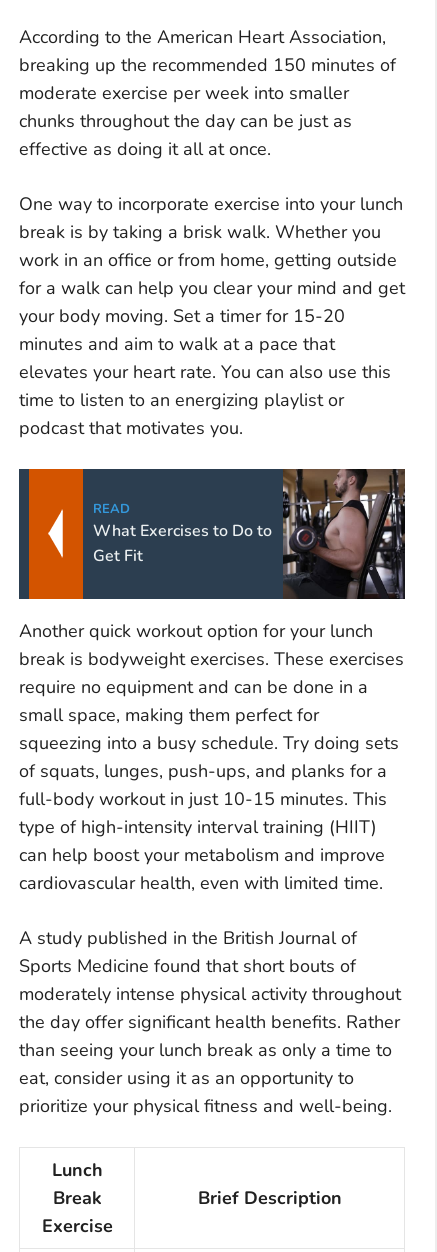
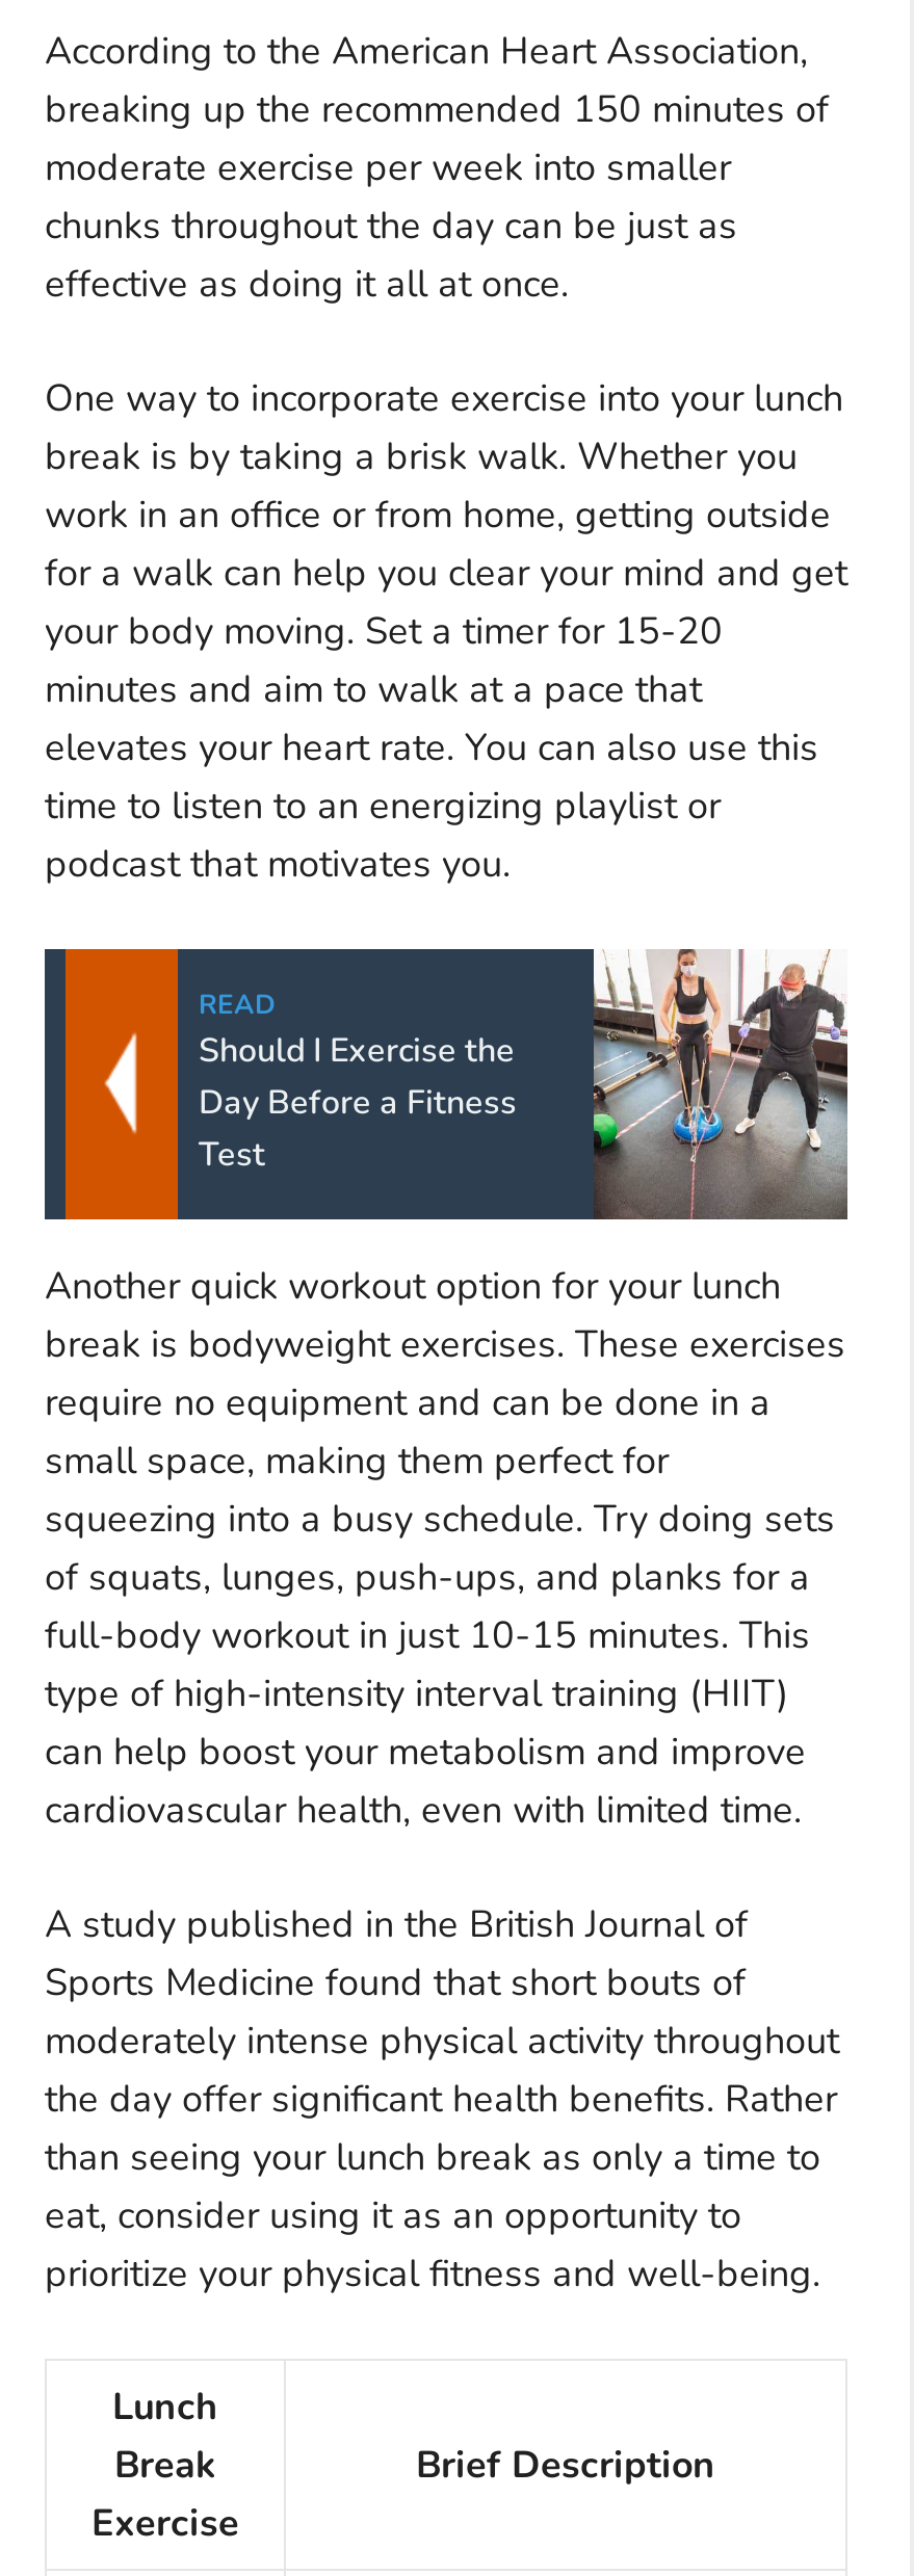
[93,468,406,598] [image] | What Exercises to Do to | Get Fit -> [199,949,850,1221] [image] | Should I Exercise the | Day Before a Fitness | Test

